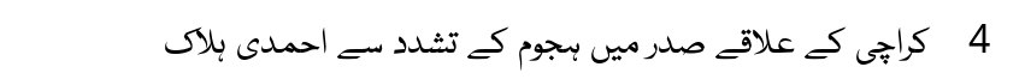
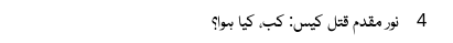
[164,13,930,66] کراچی کے علاقے صدر میں ہجوم کے تشدد سے احمدی ہلاک -> [212,8,399,32] نور مقدم قتل کیس: کب، کیا ہوا؟

